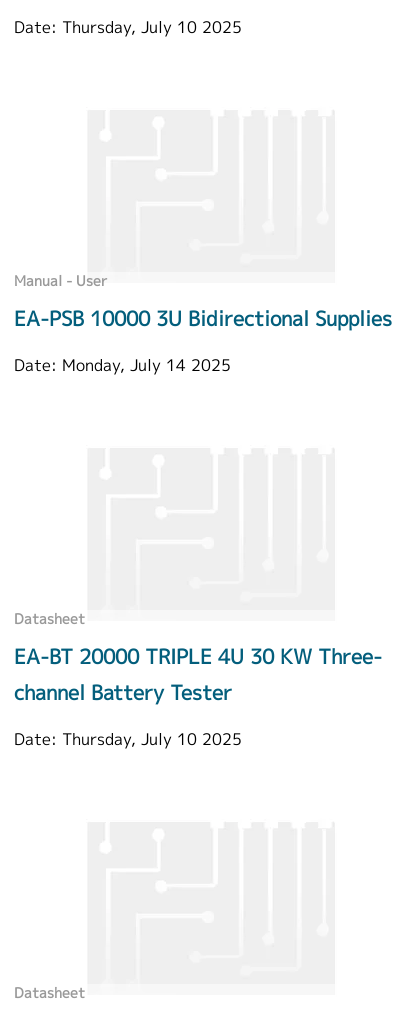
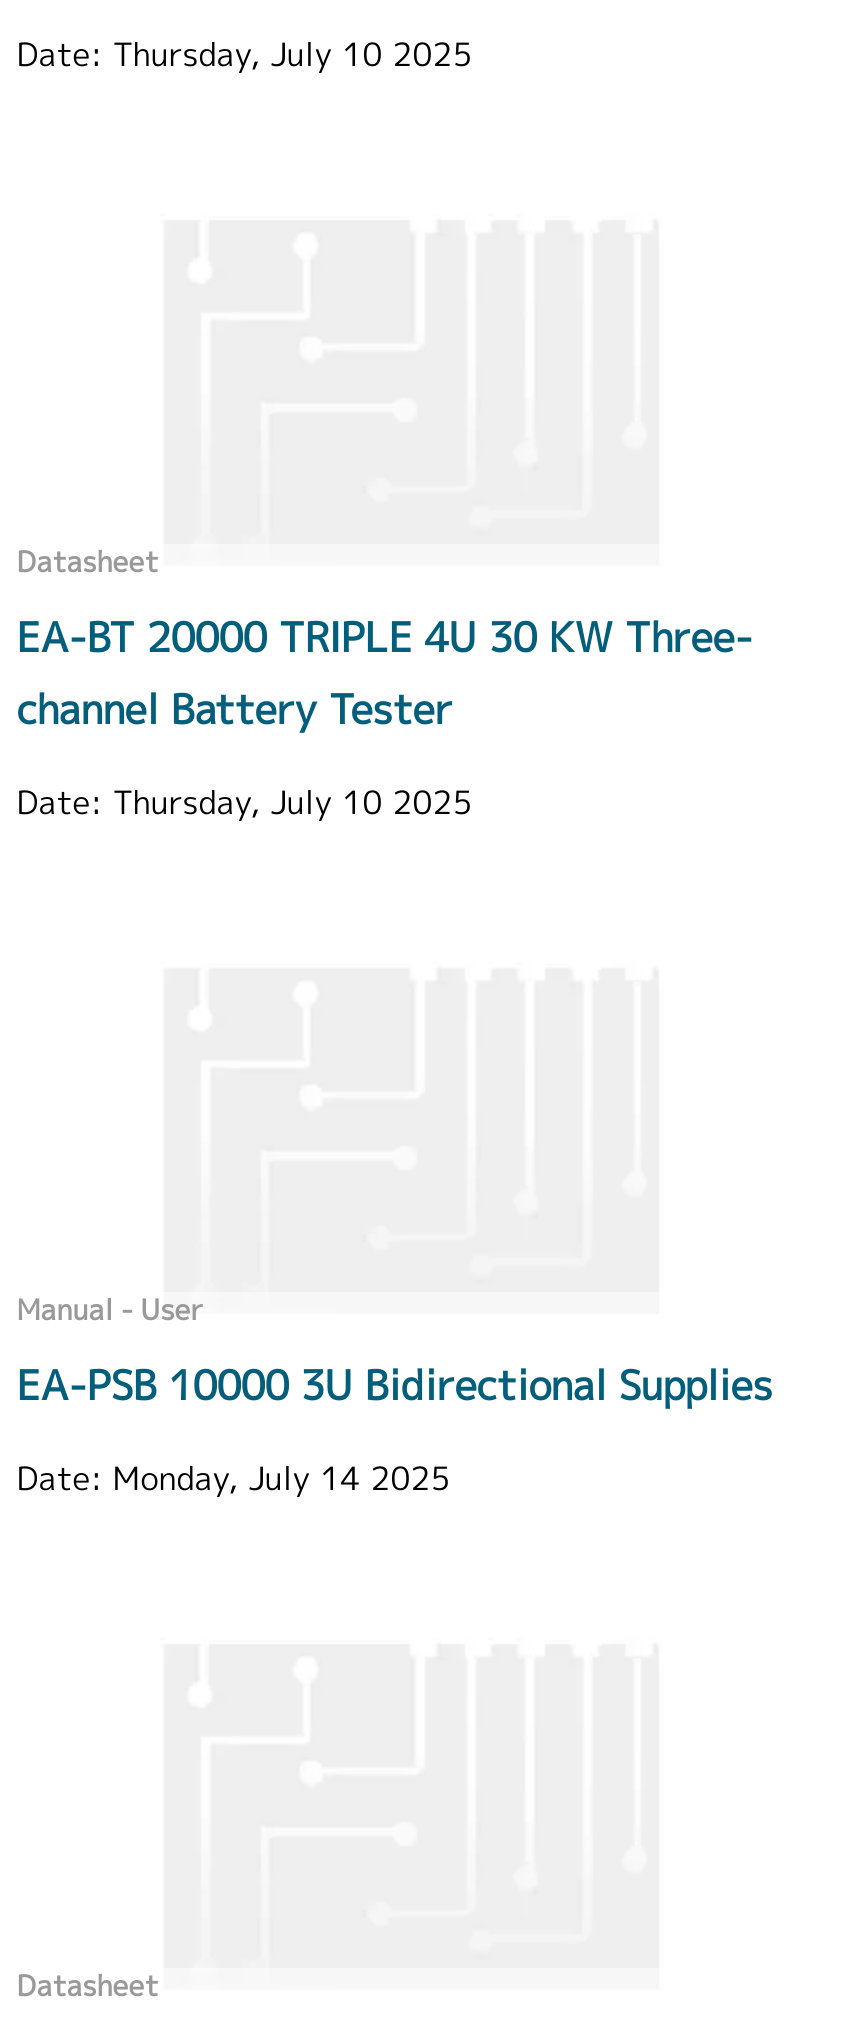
moved [14,271,392,377] -> [17,1290,773,1502]: Manual - User | EA-PSB 10000 3U Bidirectional Supplies | Date: Monday, July 14 2025
moved [14,609,382,751] -> [17,542,753,826]: Datasheet | EA-BT 20000 TRIPLE 4U 30 KW Three- | channel Battery Tester | Date: Thursday, July 10 2025

